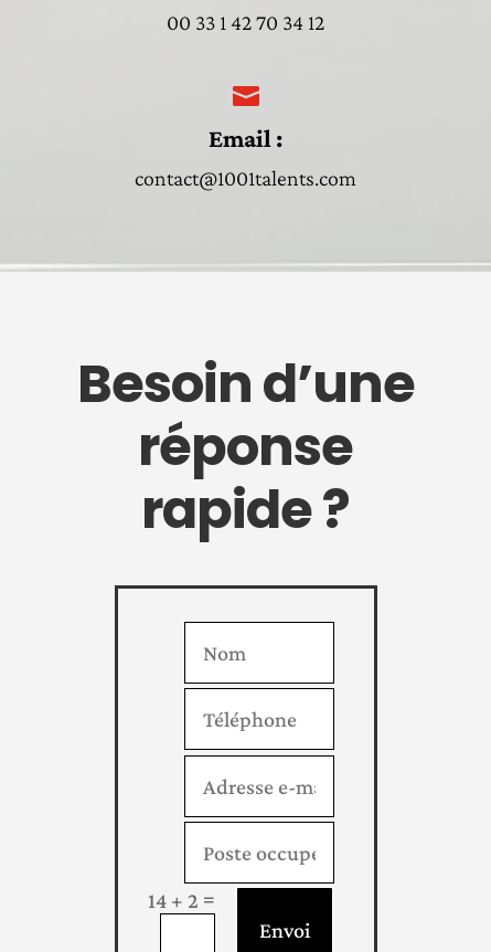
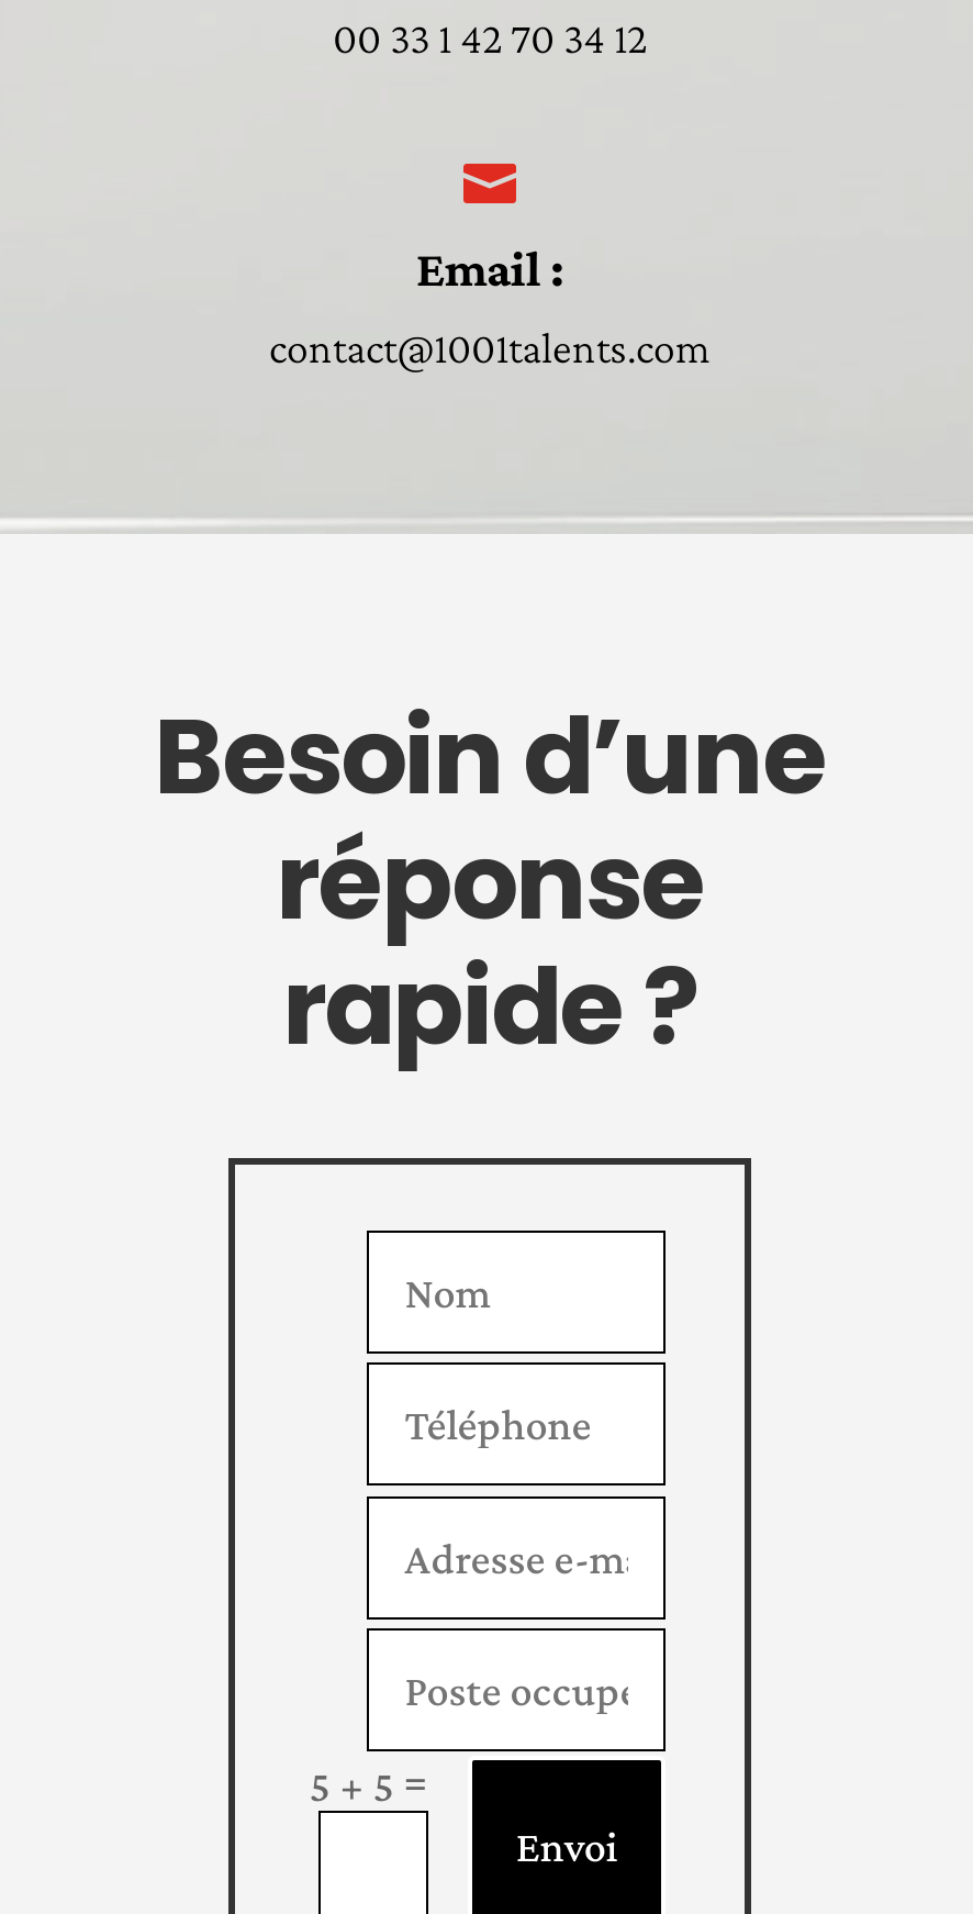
[148,886,215,912] 14 + 2 = -> [309,1755,428,1809] 5 + 5 =

